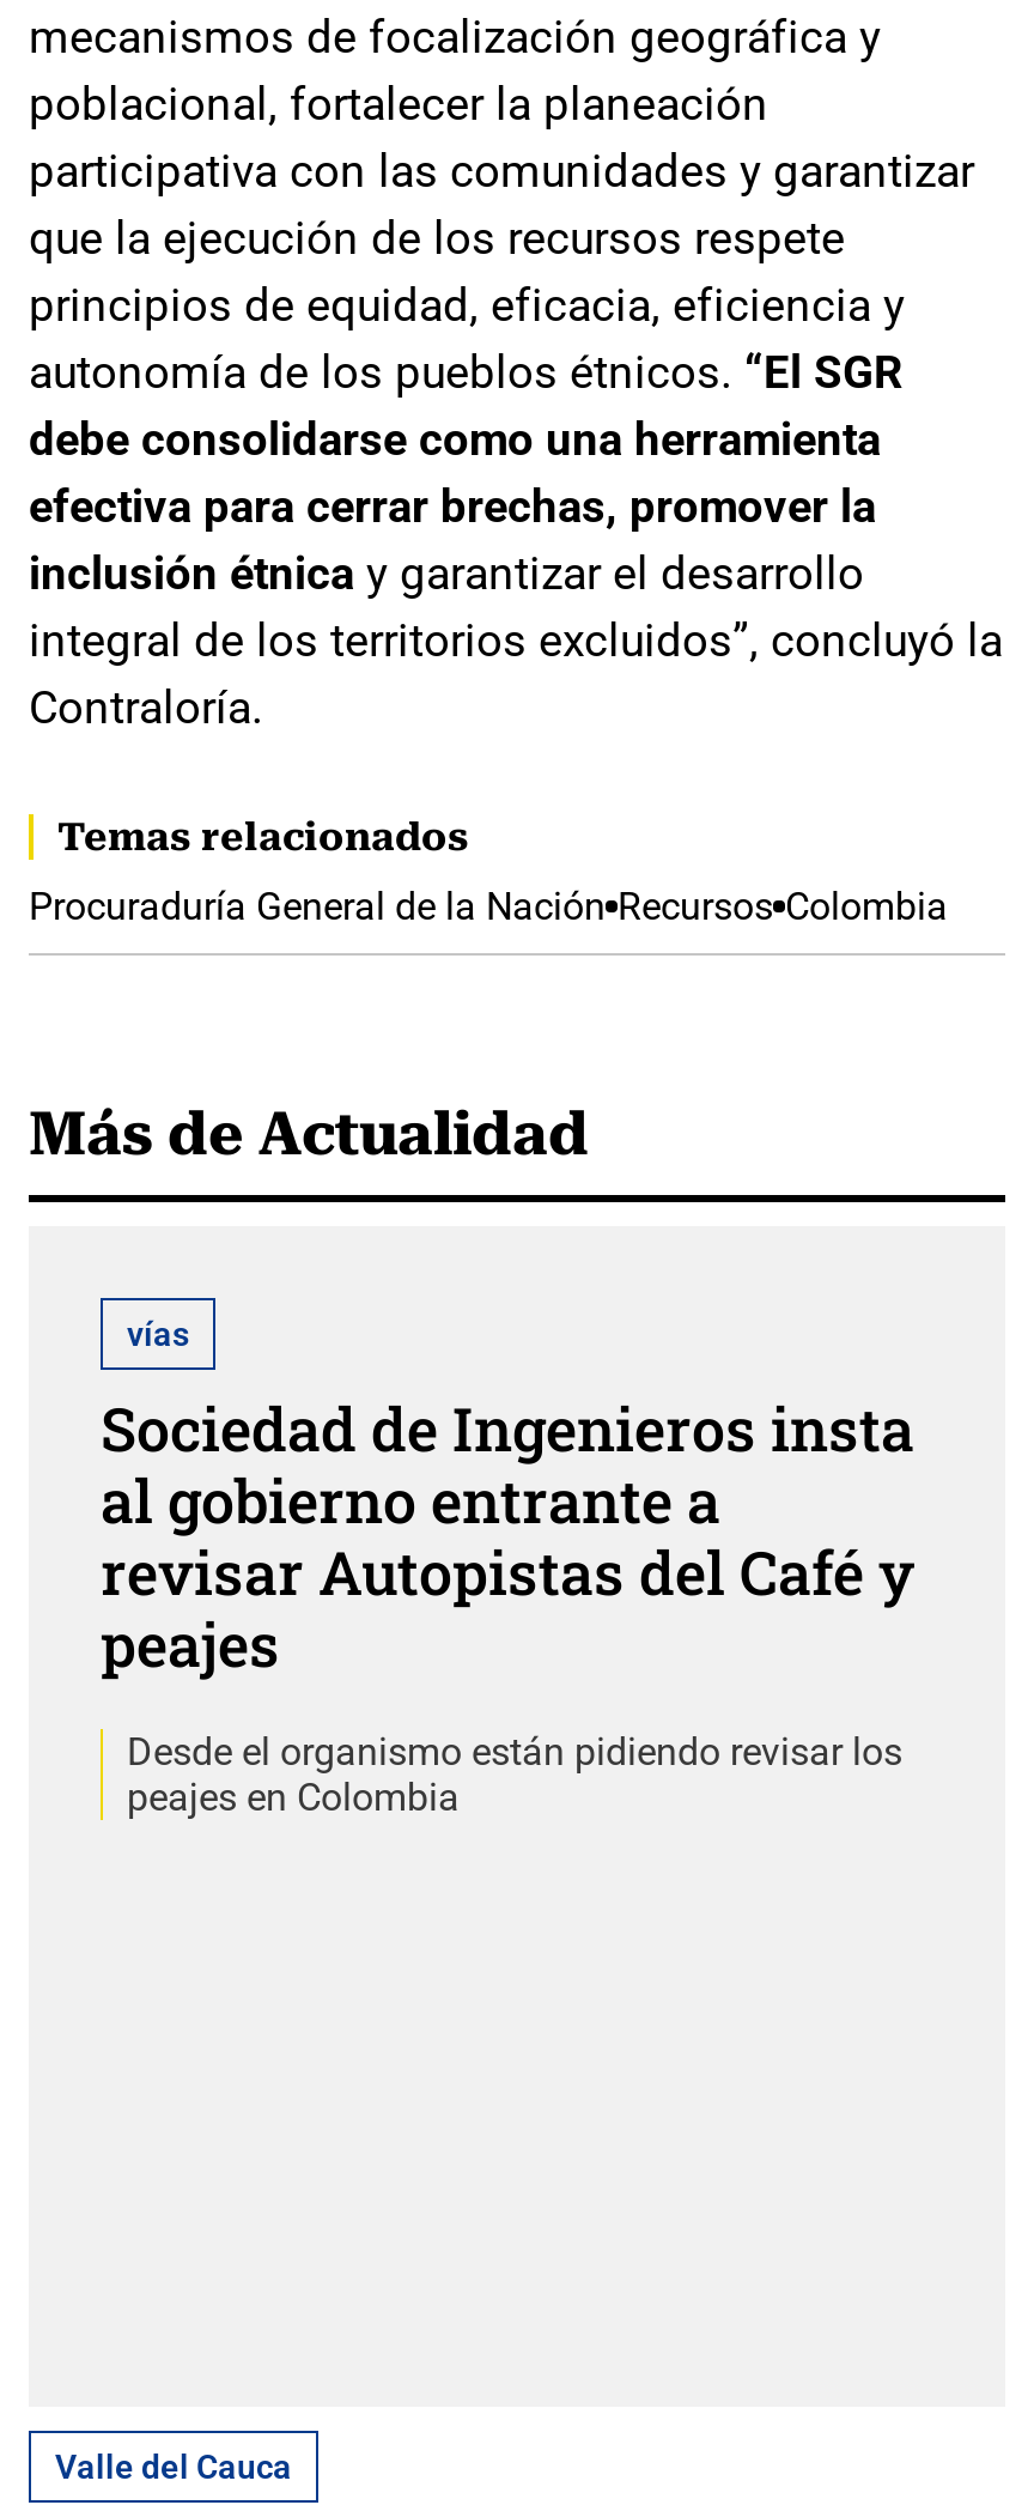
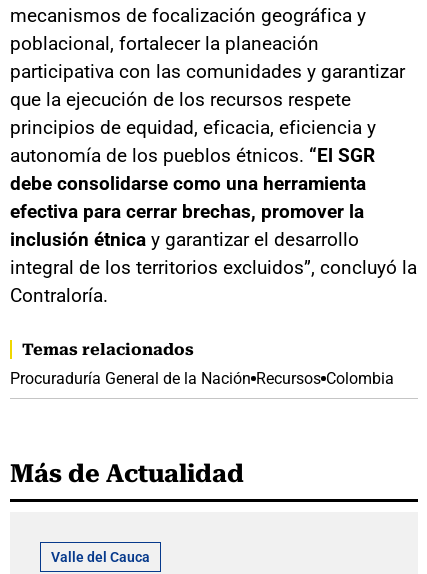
[101,1314,914,1819] vías | Sociedad de Ingenieros insta | al gobierno entrante a | revisar Autopistas del Café y | peajes | Desde el organismo están pidiendo revisar los | peajes en Colombia -> none

